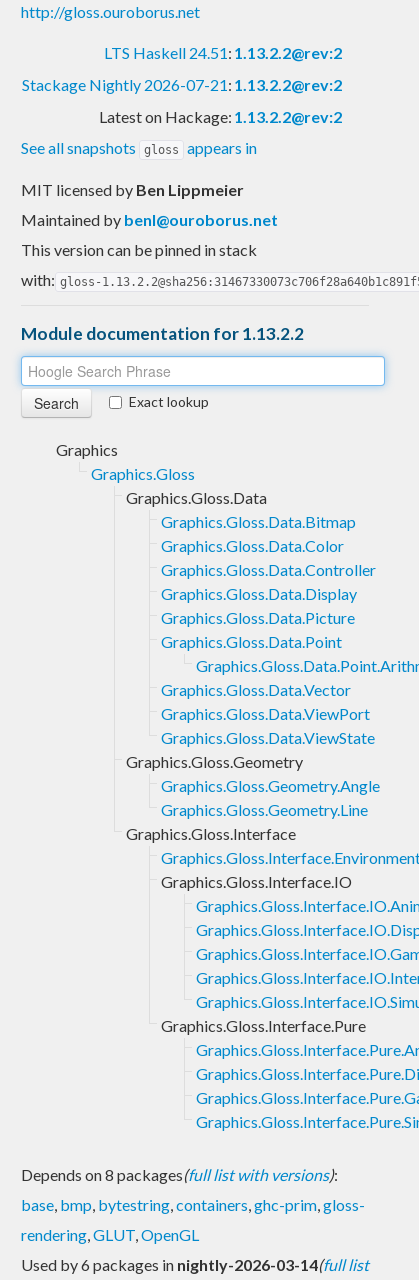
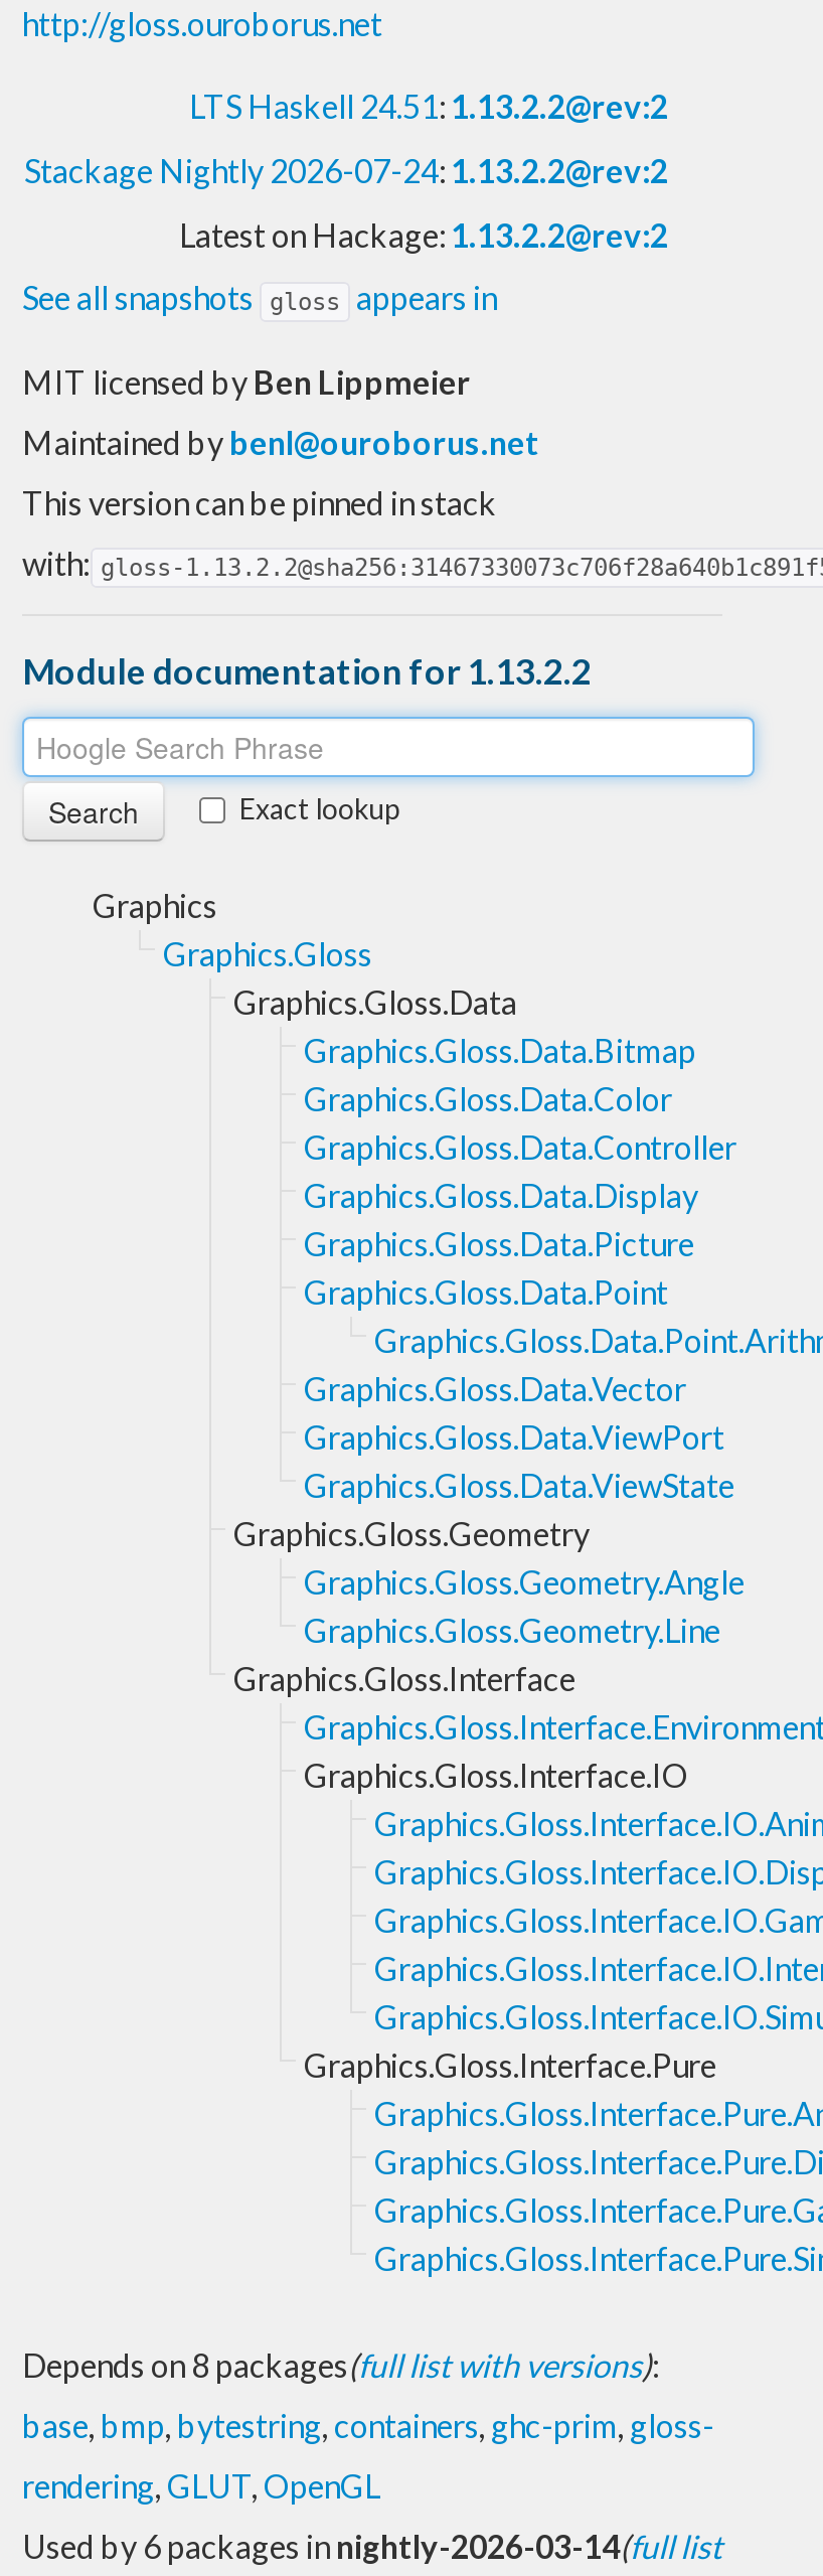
[22,75,342,94] Stackage Nightly 2026-07-21: 1.13.2.2@rev:2 -> [24,151,668,189] Stackage Nightly 2026-07-24: 1.13.2.2@rev:2

